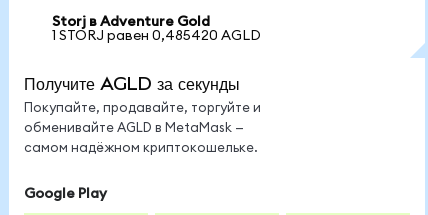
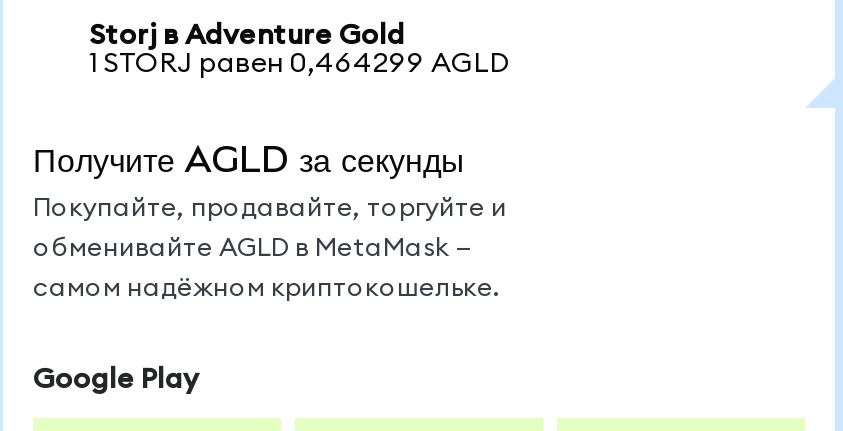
[52,29,261,43] 1 STORJ равен 0,485420 AGLD -> [89,50,511,78] 1 STORJ равен 0,464299 AGLD

